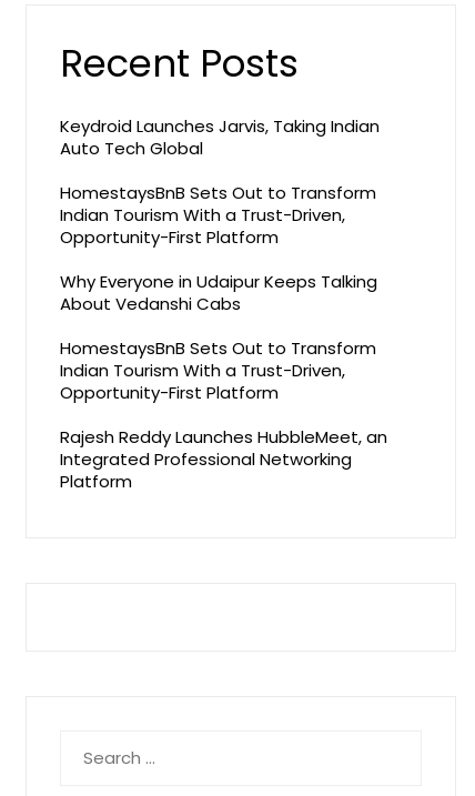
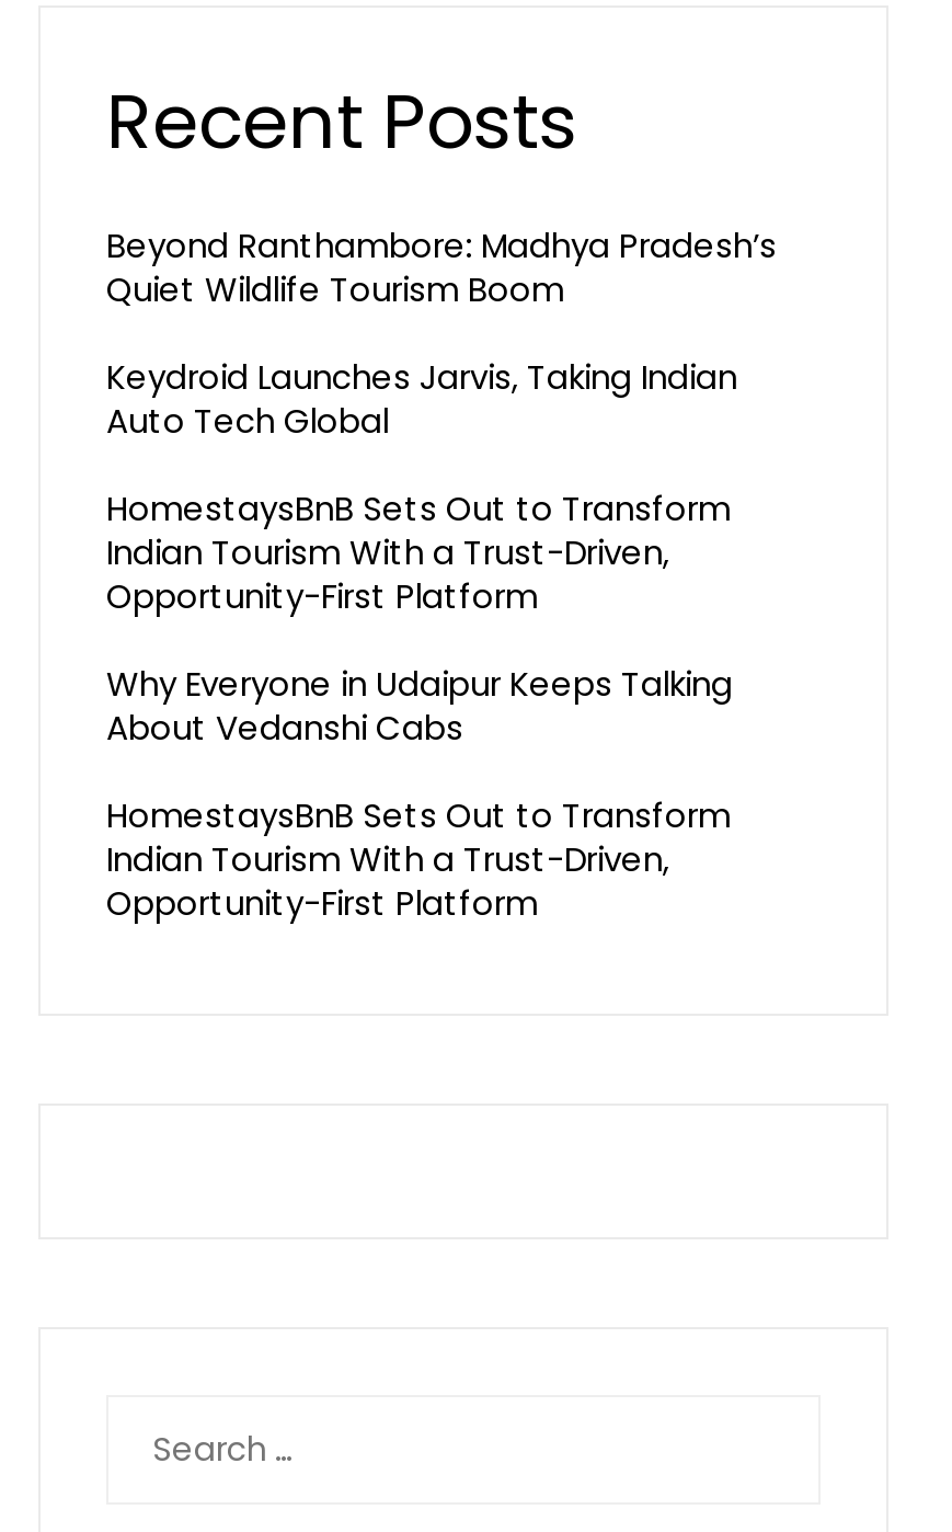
none -> [106,221,777,311] Beyond Ranthambore: Madhya Pradesh’s | Quiet Wildlife Tourism Boom
moved [60,114,380,404] -> [106,353,737,925]: Keydroid Launches Jarvis, Taking Indian | Auto Tech Global | HomestaysBnB Sets Out to Transform | ... | Indian Tourism With a Trust-Driven, | Opportunity-First Platform
[60,425,387,492] Rajesh Reddy Launches HubbleMeet, an | Integrated Professional Networking | Platform -> none

